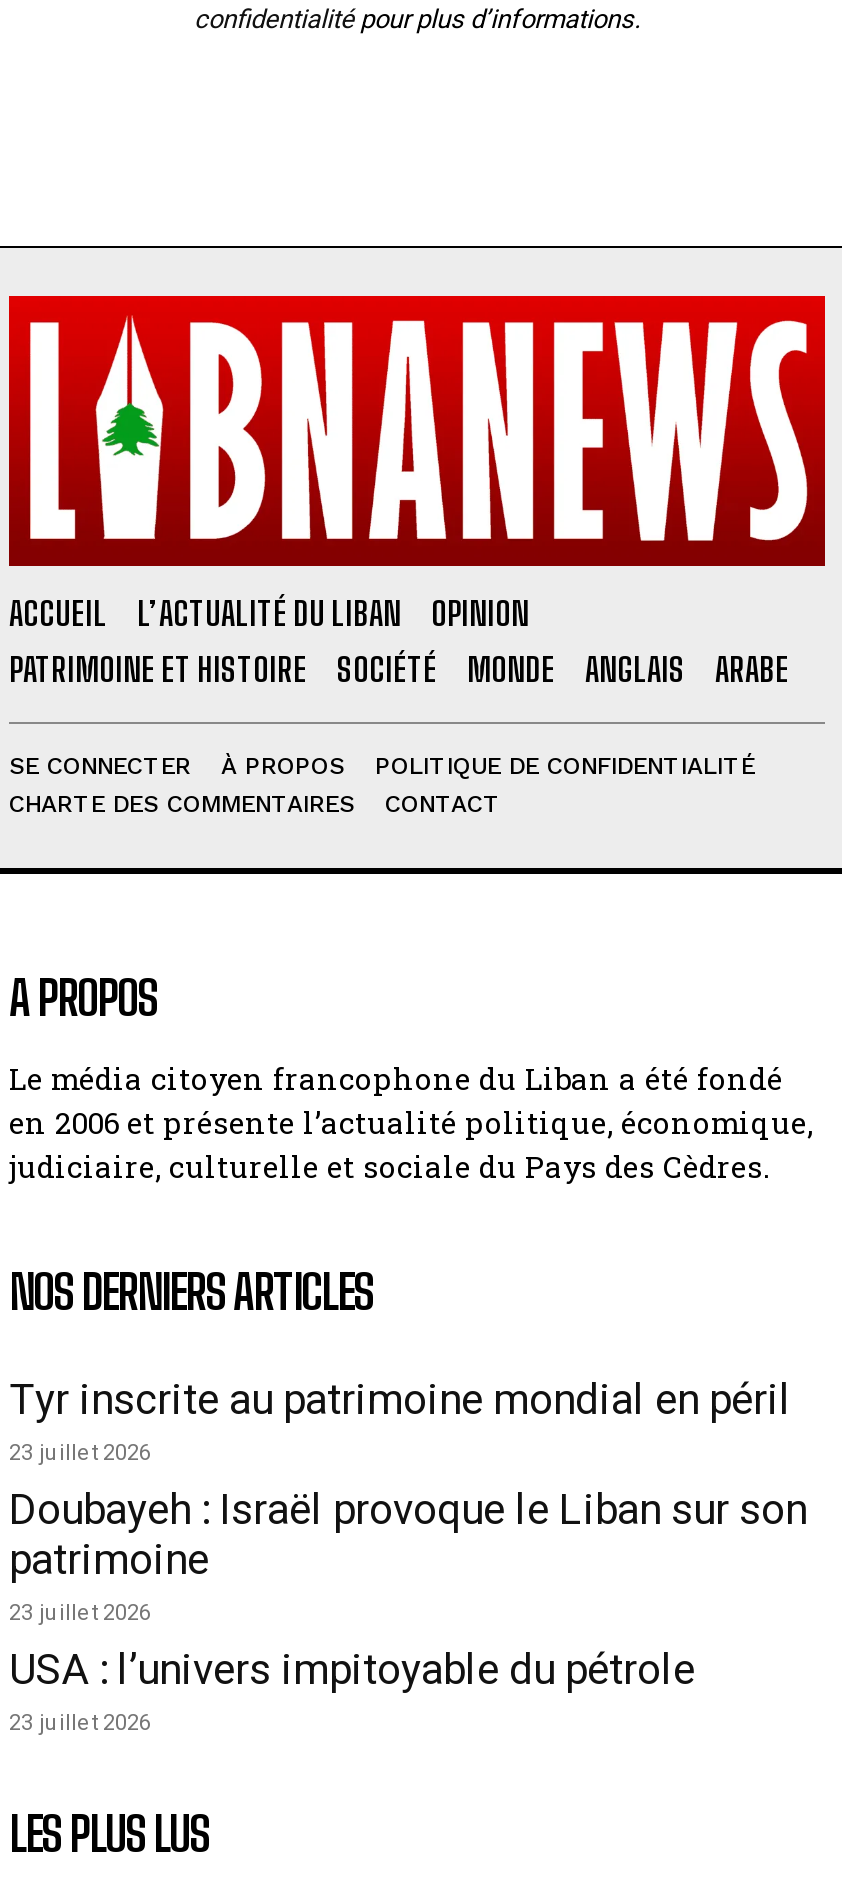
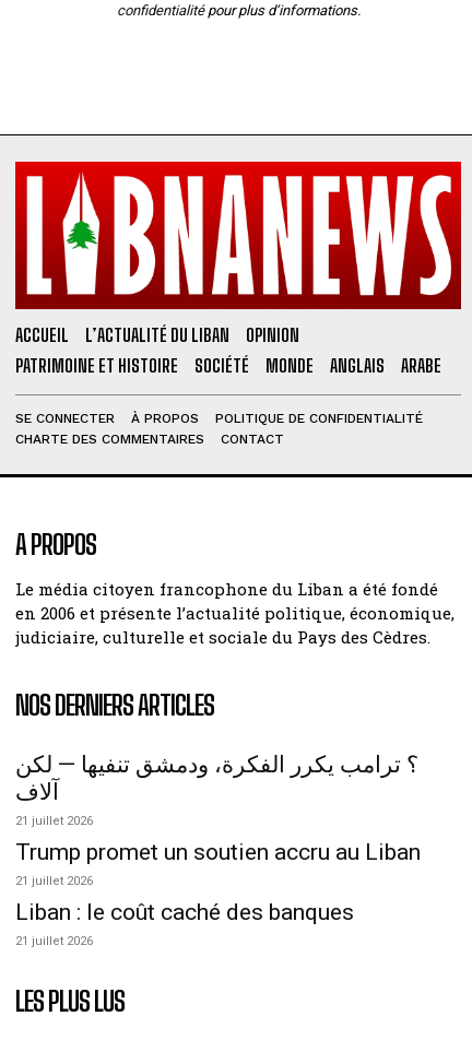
[9,1376,807,1736] Tyr inscrite au patrimoine mondial en péril | 23 juillet 2026 | Doubayeh : Israël provoque le Liban sur son | patrimoine | 23 juillet 2026 | USA : l’univers impitoyable du pétrole | 23 juillet 2026 -> [15,752,421,948] ؟ ترامب يكرر الفكرة، ودمشق تنفيها — لكن | آلاف | 21 juillet 2026 | Trump promet un soutien accru au Liban | 21 juillet 2026 | Liban : le coût caché des banques | 21 juillet 2026

